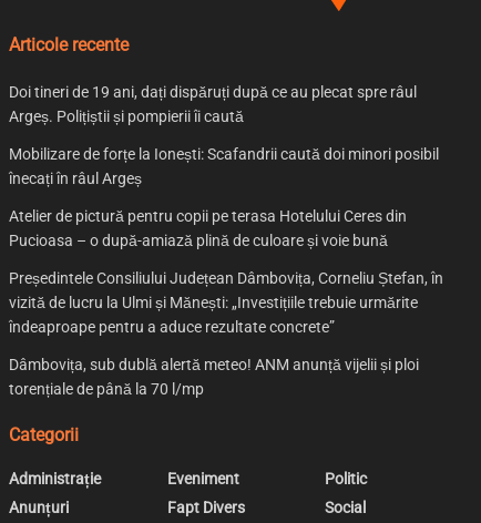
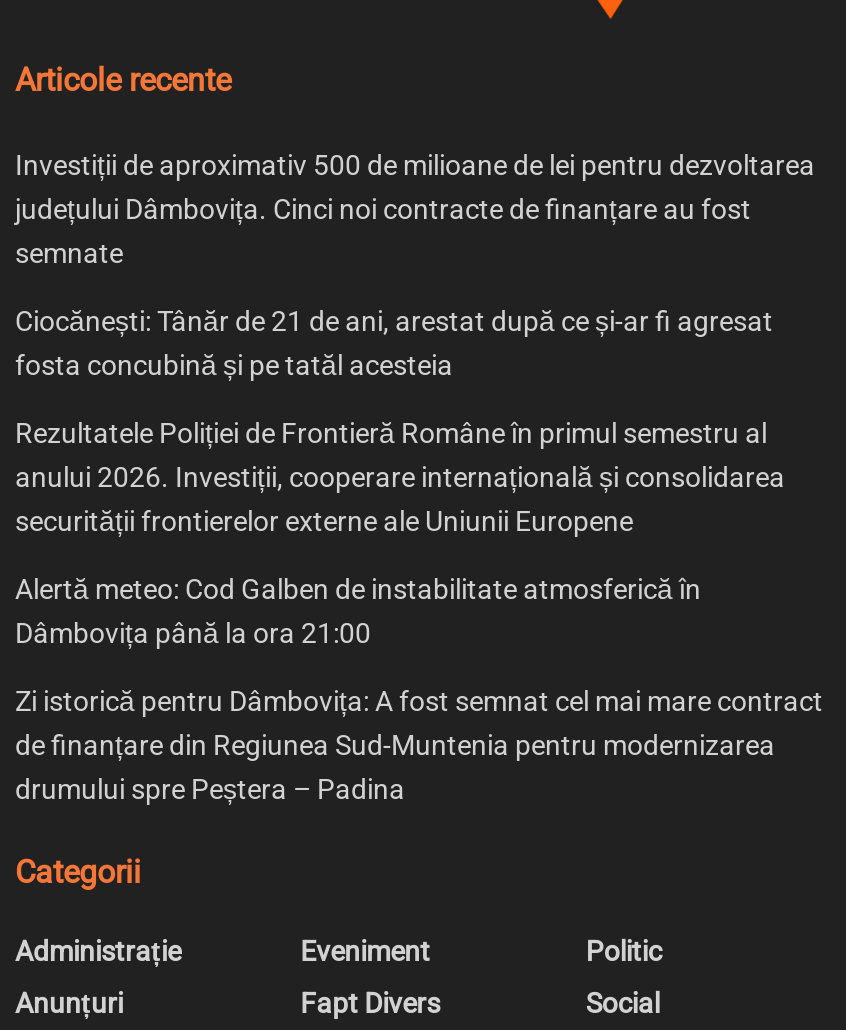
[9,83,417,125] Doi tineri de 19 ani, dați dispăruți după ce au plecat spre râul | Argeș. Polițiștii și pompierii îi caută -> [15,149,815,269] Investiții de aproximativ 500 de milioane de lei pentru dezvoltarea | județului Dâmbovița. Cinci noi contracte de finanțare au fost | semnate
[9,145,439,187] Mobilizare de forțe la Ionești: Scafandrii caută doi minori posibil | înecați în râul Argeș -> [15,305,773,381] Ciocănești: Tânăr de 21 de ani, arestat după ce și-ar fi agresat | fosta concubină și pe tatăl acesteia
[9,207,407,249] Atelier de pictură pentru copii pe terasa Hotelului Ceres din | Pucioasa – o după-amiază plină de culoare și voie bună -> [15,417,785,537] Rezultatele Poliției de Frontieră Române în primul semestru al | anului 2026. Investiții, cooperare internațională și consolidarea | securității frontierelor externe ale Uniunii Europene
[9,269,443,335] Președintele Consiliului Județean Dâmbovița, Corneliu Ștefan, în | vizită de lucru la Ulmi și Mănești: „Investițiile trebuie urmărite | îndeaproape pentru a aduce rezultate concrete” -> [15,573,701,649] Alertă meteo: Cod Galben de instabilitate atmosferică în | Dâmbovița până la ora 21:00
[9,355,419,397] Dâmbovița, sub dublă alertă meteo! ANM anunță vijelii și ploi | torențiale de până la 70 l/mp -> [15,685,823,805] Zi istorică pentru Dâmbovița: A fost semnat cel mai mare contract | de finanțare din Regiunea Sud-Muntenia pentru modernizarea | drumului spre Peștera – Padina

